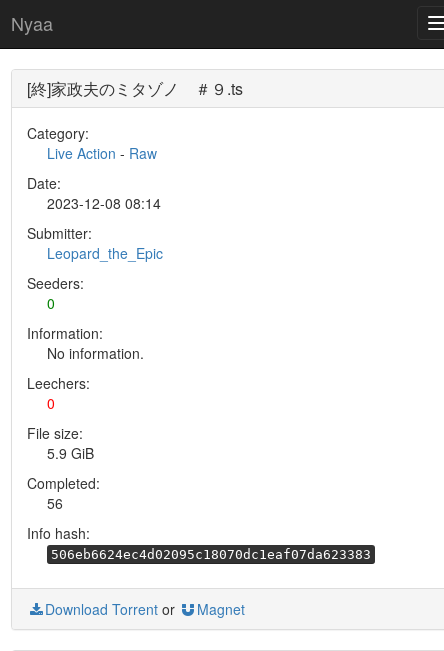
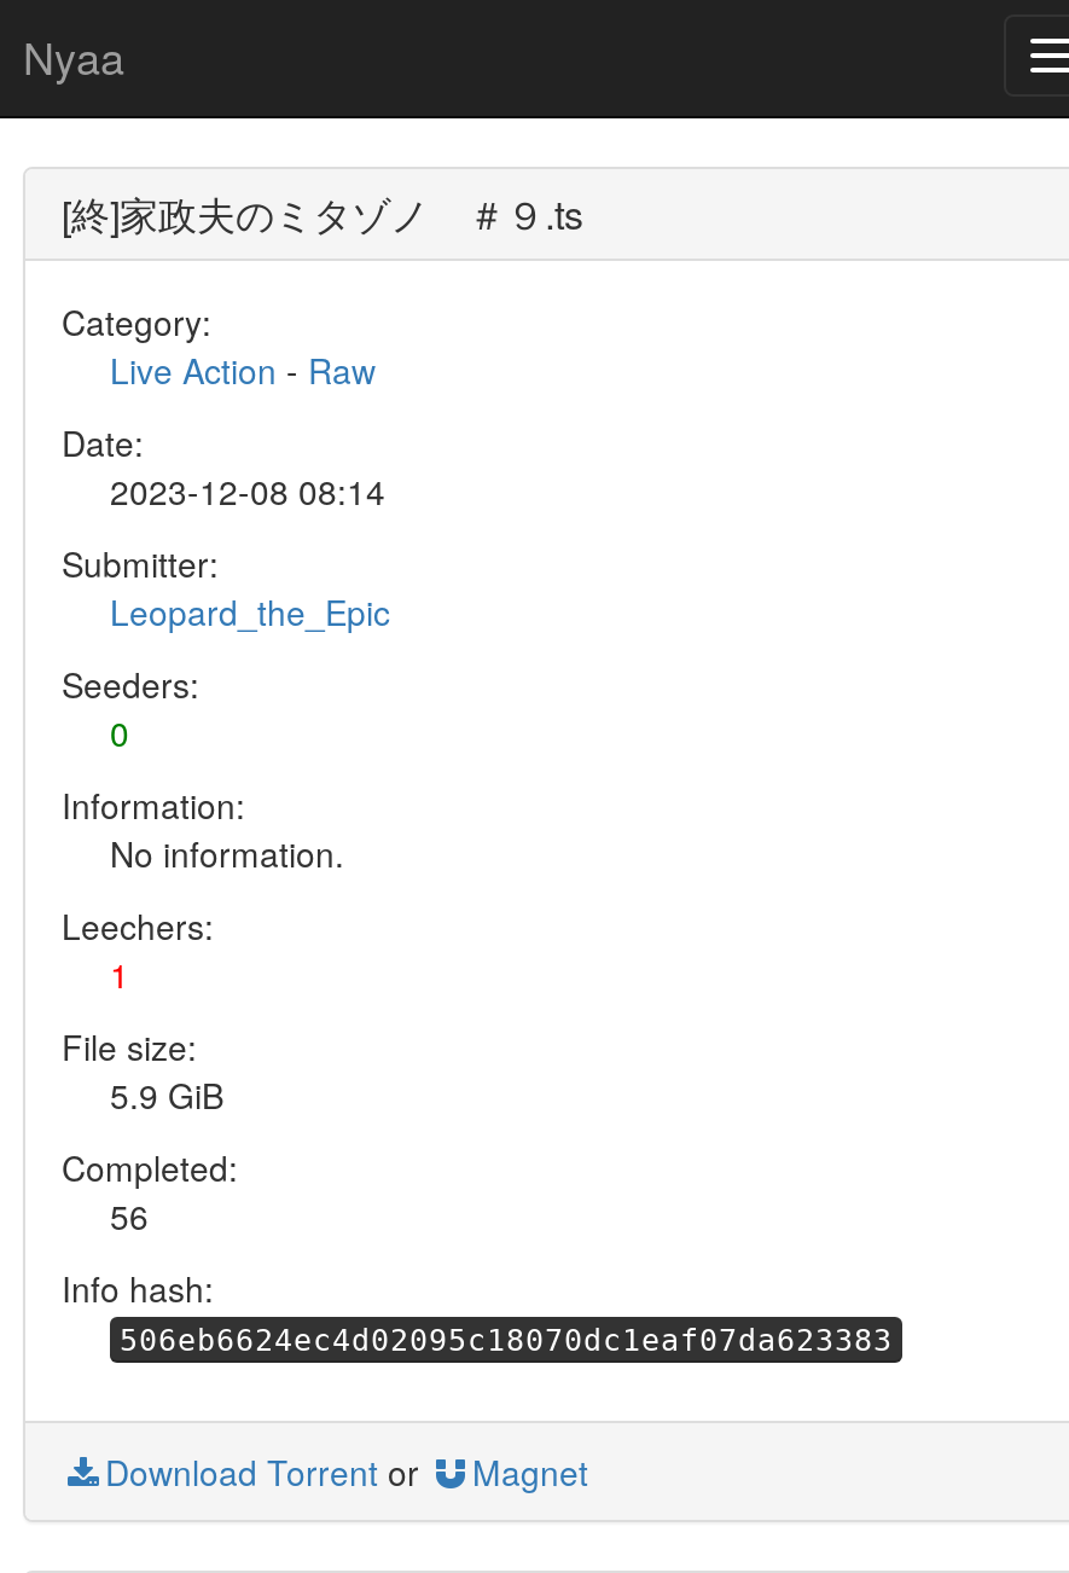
[47,393,55,413] 0 -> [110,950,129,998] 1

